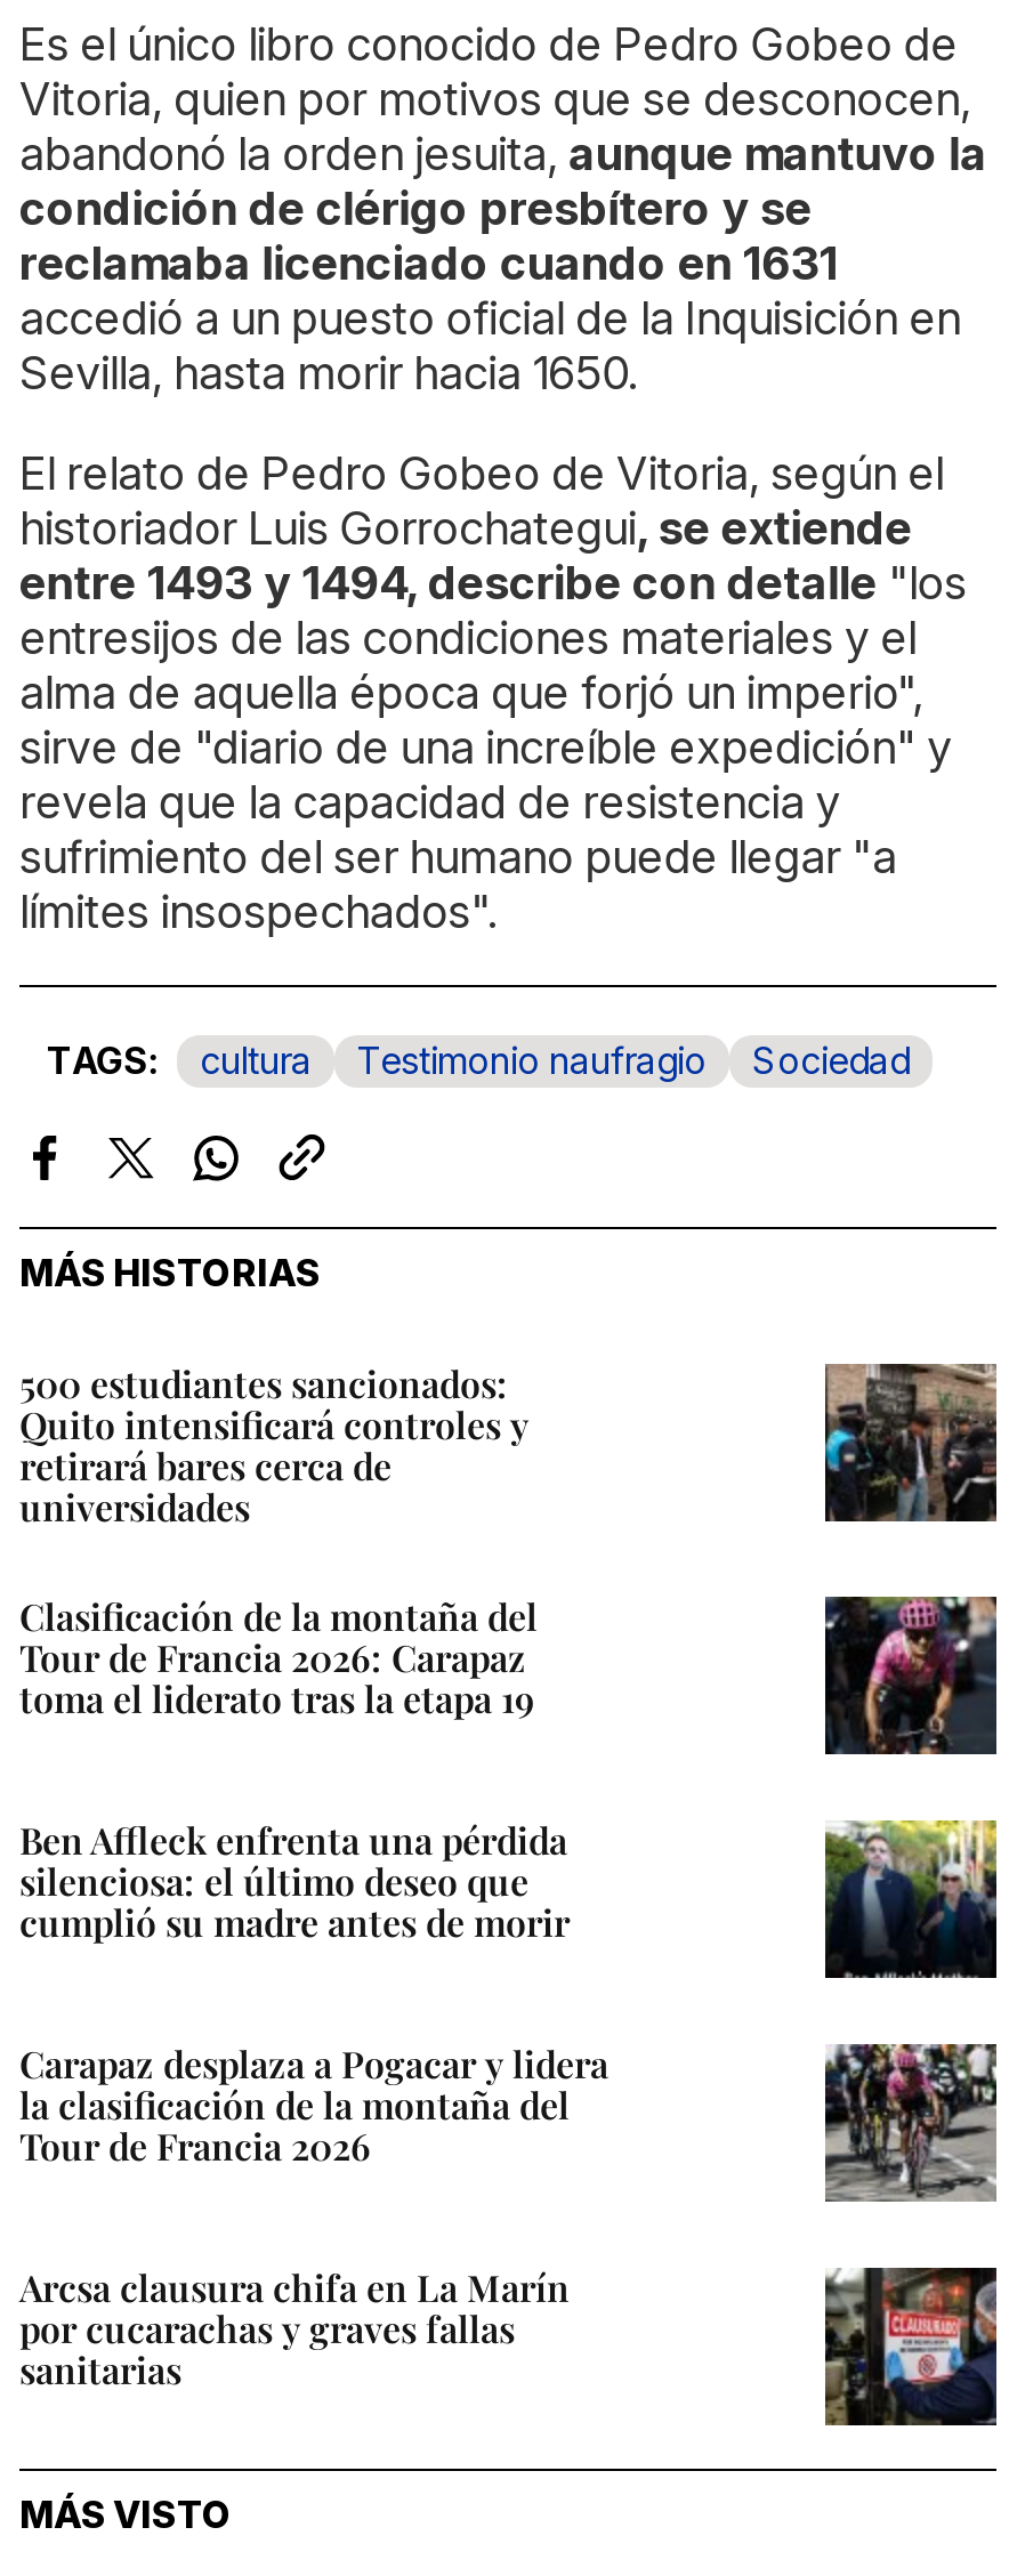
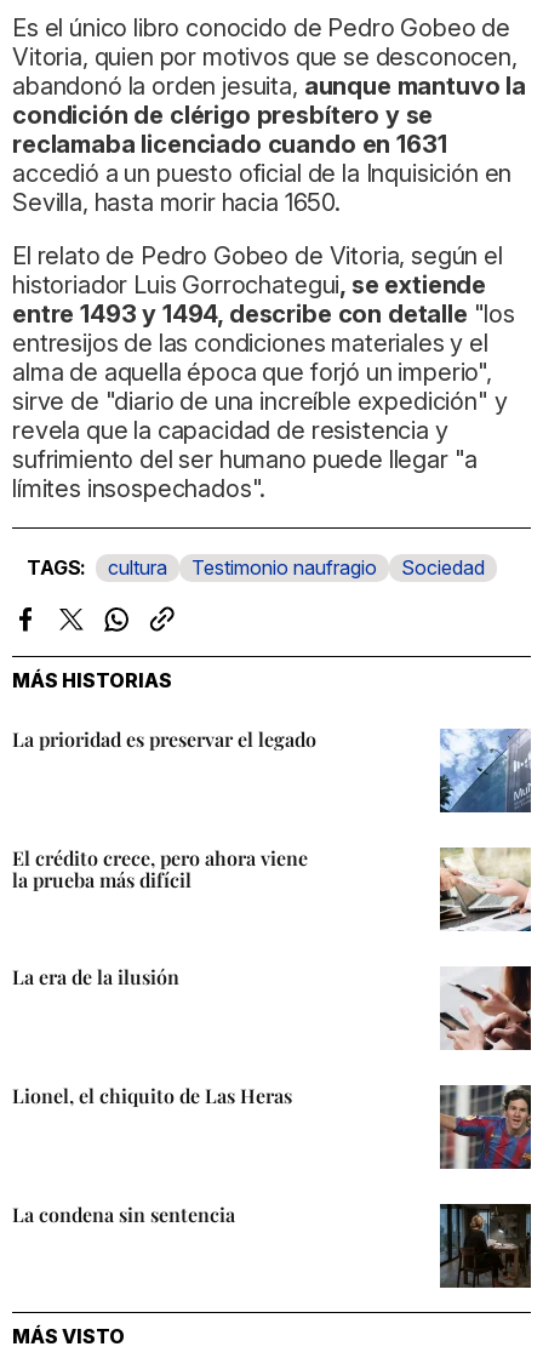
[19,1359,528,1530] 500 estudiantes sancionados: | Quito intensificará controles y | retirará bares cerca de | universidades -> [12,726,316,752] La prioridad es preservar el legado
[823,1362,999,1524] [image] -> [440,727,532,814] [image]
[19,1592,538,1722] Clasificación de la montaña del | Tour de Francia 2026: Carapaz | toma el liderato tras la etapa 19 -> [12,845,308,892] El crédito crece, pero ahora viene | la prueba más difícil
[823,1594,999,1757] [image] -> [439,846,531,931] [image]
[19,1816,570,1946] Ben Affleck enfrenta una pérdida | silenciosa: el último deseo que | cumplió su madre antes de morir -> [12,964,179,990] La era de la ilusión
[823,1818,999,1980] [image] -> [440,965,532,1051] [image]
[19,2040,608,2170] Carapaz desplaza a Pogacar y lidera | la clasificación de la montaña del | Tour de Francia 2026 -> [12,1083,292,1109] Lionel, el chiquito de Las Heras
[823,2044,996,2202] [image] -> [439,1084,532,1170] [image]
[19,2264,570,2394] Arcsa clausura chifa en La Marín | por cucarachas y graves fallas | sanitarias -> [12,1202,235,1228] La condena sin sentencia
[823,2268,999,2425] [image] -> [439,1203,532,1288] [image]

